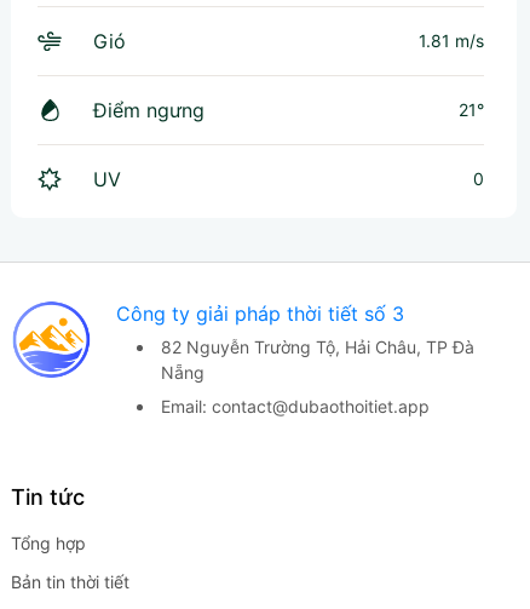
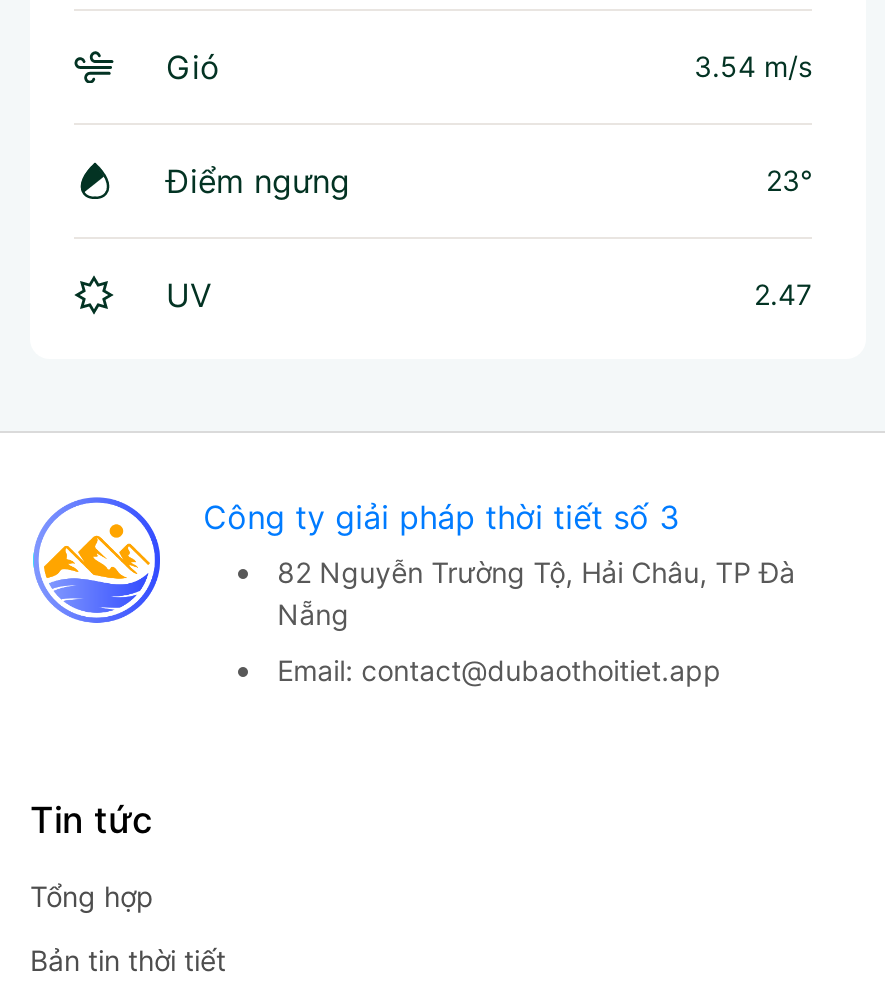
[419,30,484,51] 1.81 m/s -> [694,49,812,83] 3.54 m/s
[459,99,484,120] 21° -> [766,163,812,197] 23°
[473,168,484,189] 0 -> [754,277,812,311] 2.47

